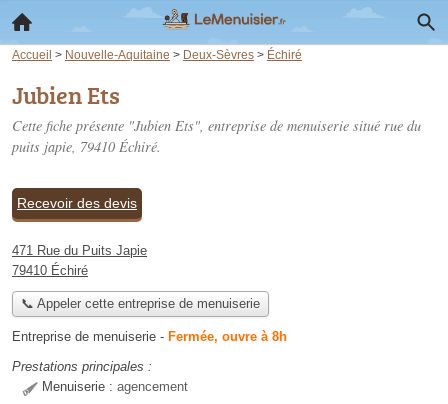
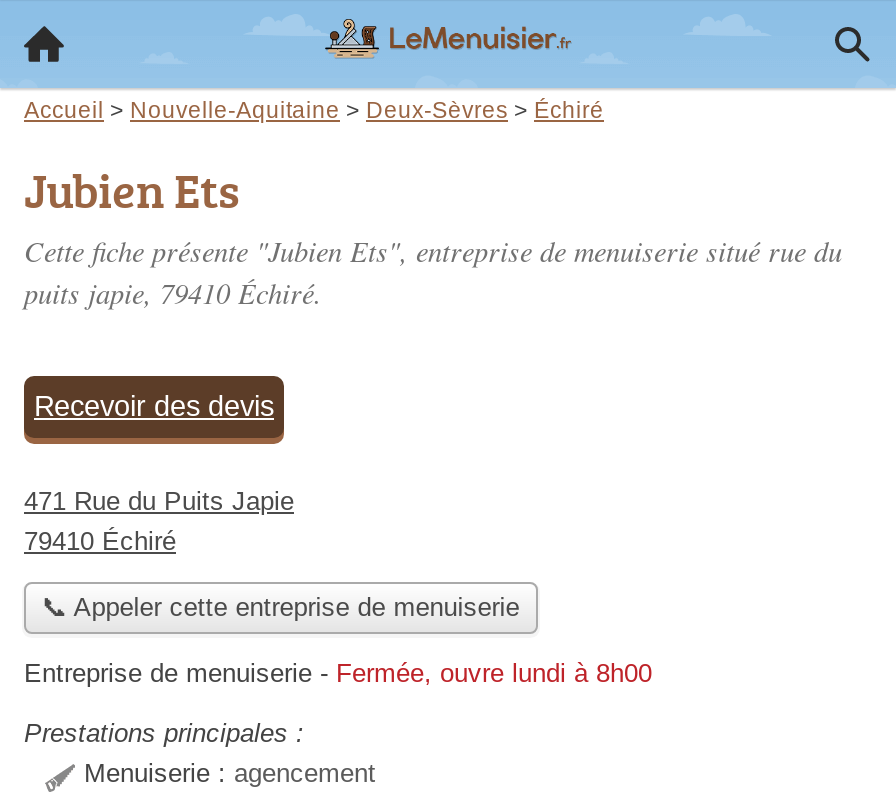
[12,329,287,344] Entreprise de menuiserie - Fermée, ouvre à 8h -> [24,659,652,689] Entreprise de menuiserie - Fermée, ouvre lundi à 8h00

